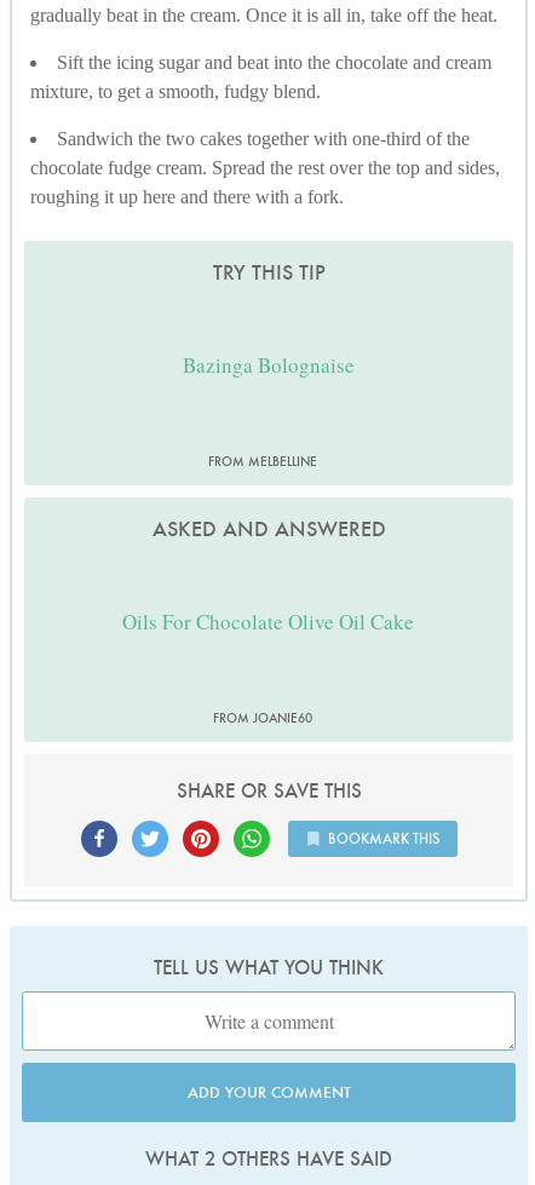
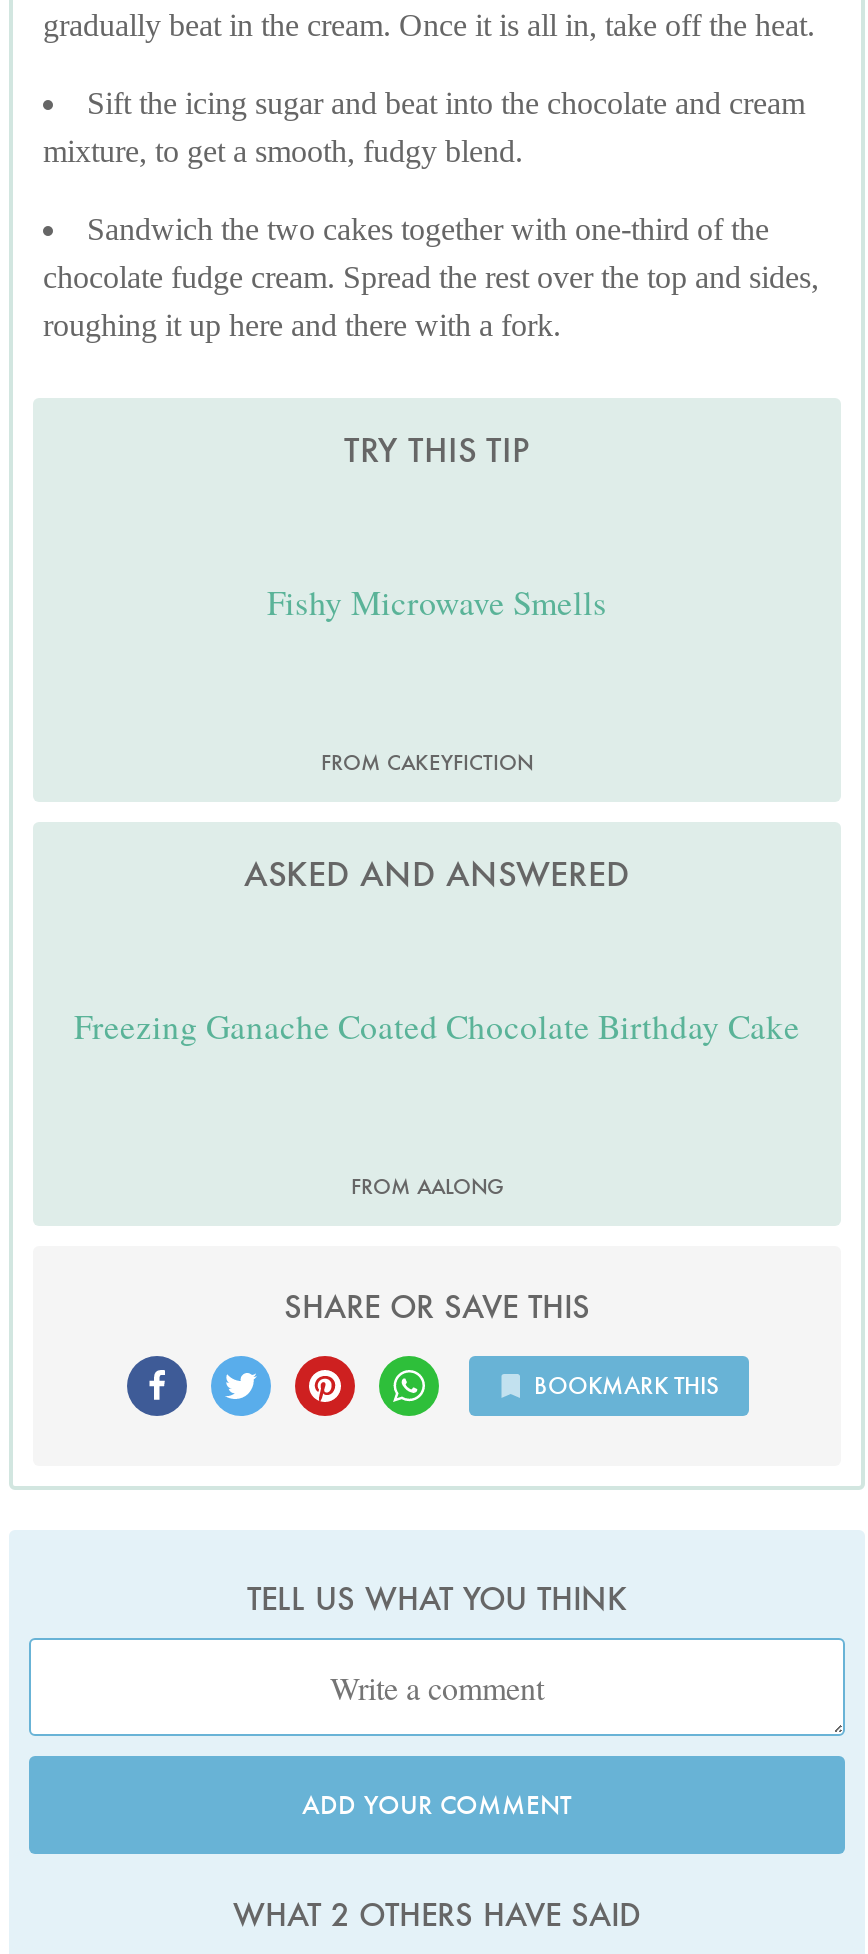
[183,350,355,378] Bazinga Bolognaise -> [267,578,607,624] Fishy Microwave Smells
[208,452,317,469] FROM MELBELLINE -> [321,748,533,776] FROM CAKEYFICTION
[123,607,415,635] Oils For Chocolate Olive Oil Cake -> [74,1002,800,1048] Freezing Ganache Coated Chocolate Birthday Cake
[213,709,312,726] FROM JOANIE60 -> [351,1172,503,1200] FROM AALONG

